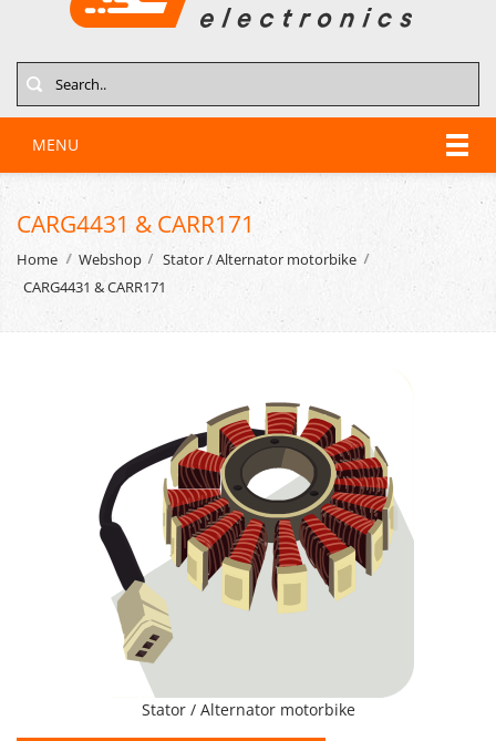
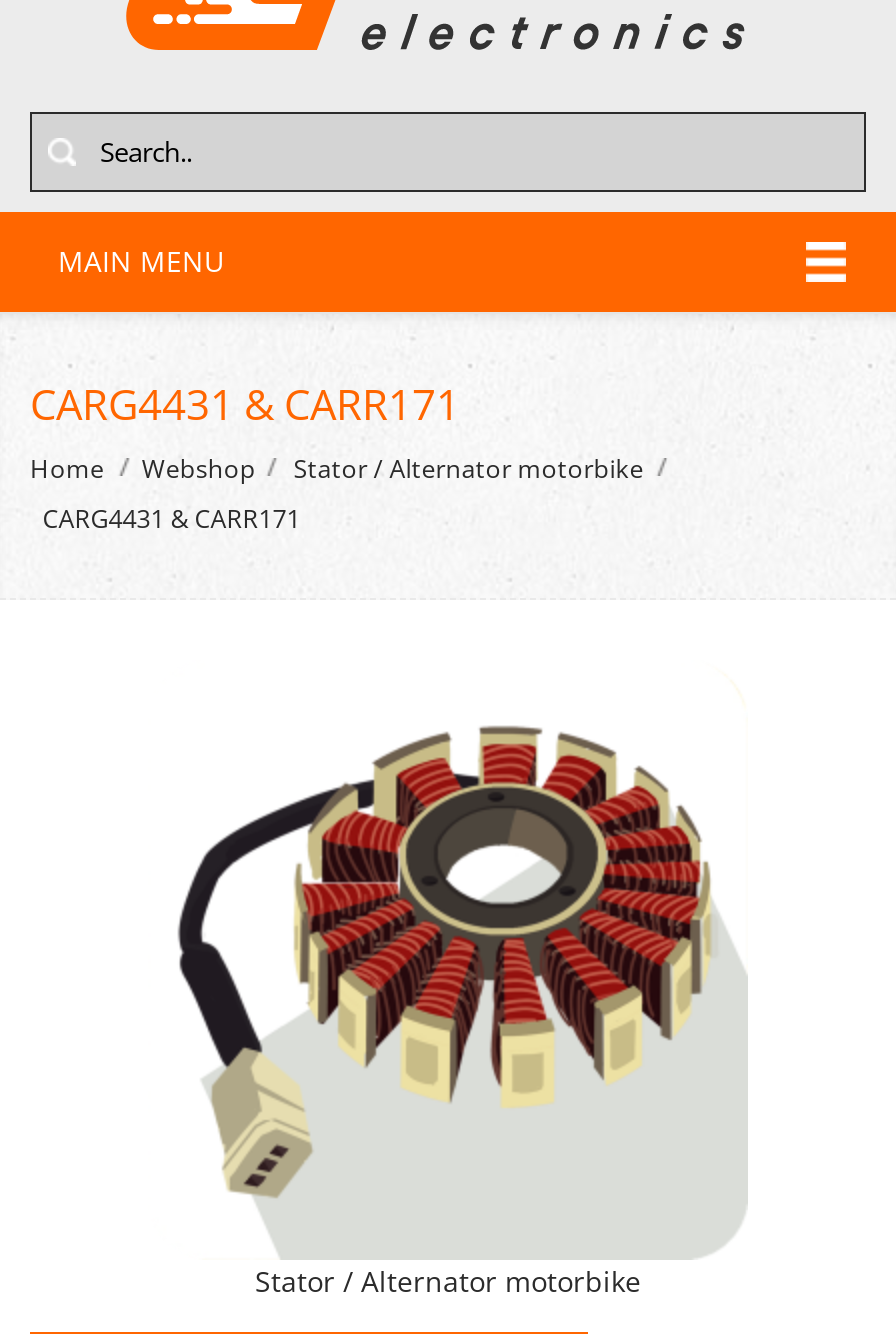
[32,134,79,155] MENU -> [58,242,224,280] MAIN MENU

